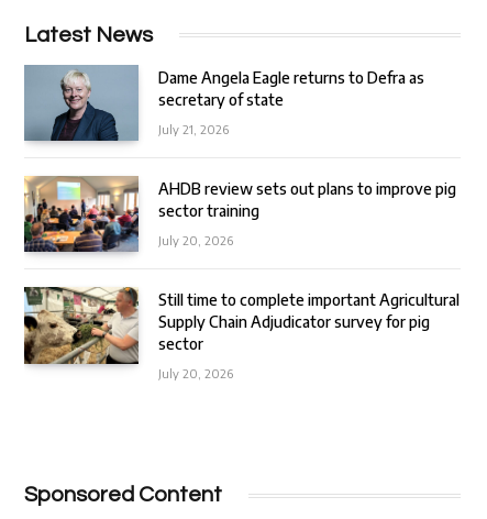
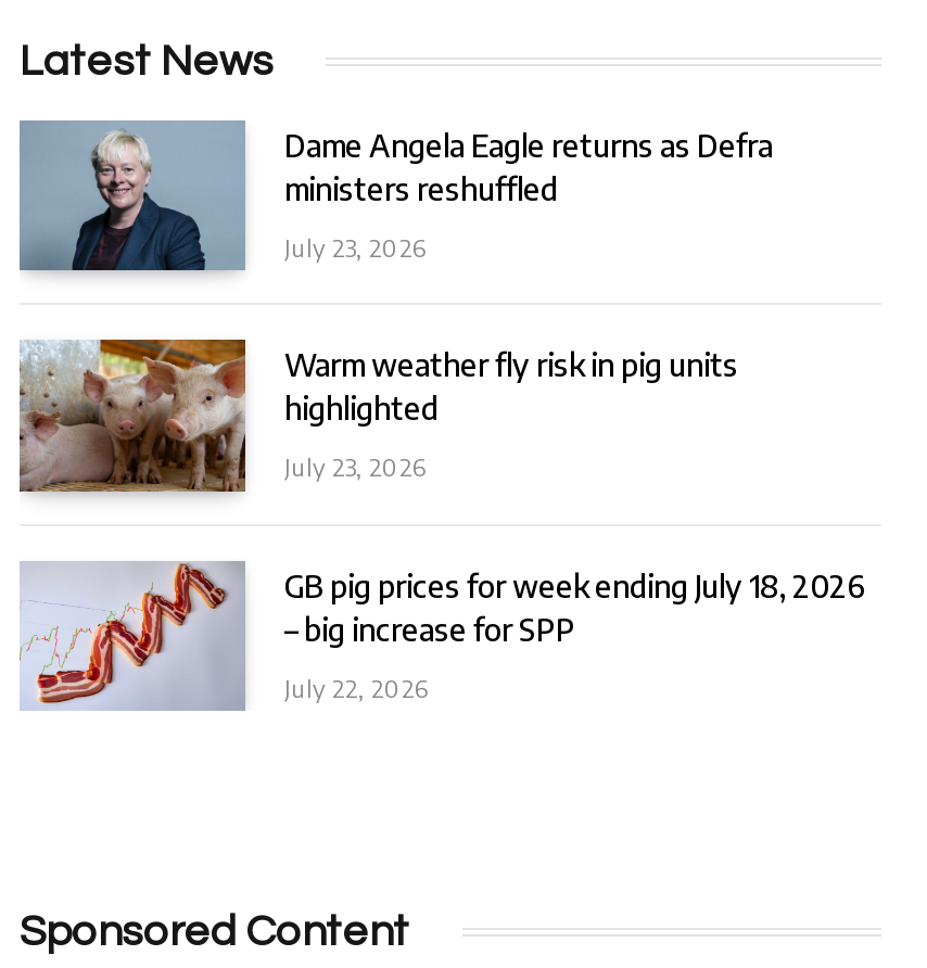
[158,68,424,109] Dame Angela Eagle returns to Defra as | secretary of state -> [284,127,773,208] Dame Angela Eagle returns as Defra | ministers reshuffled
[158,122,229,136] July 21, 2026 -> [284,234,426,262] July 23, 2026
[24,175,456,252] [image] | AHDB review sets out plans to improve pig | sector training -> [17,339,738,493] [image] | Warm weather fly risk in pig units | highlighted
[158,233,233,247] July 20, 2026 -> [284,454,426,482] July 23, 2026
[23,286,460,367] [image] | Still time to complete important Agricultural | Supply Chain Adjudicator survey for pig | sector -> [20,560,866,712] [image] | GB pig prices for week ending July 18, 2026 | – big increase for SPP
[158,366,233,381] July 20, 2026 -> [284,673,428,702] July 22, 2026

